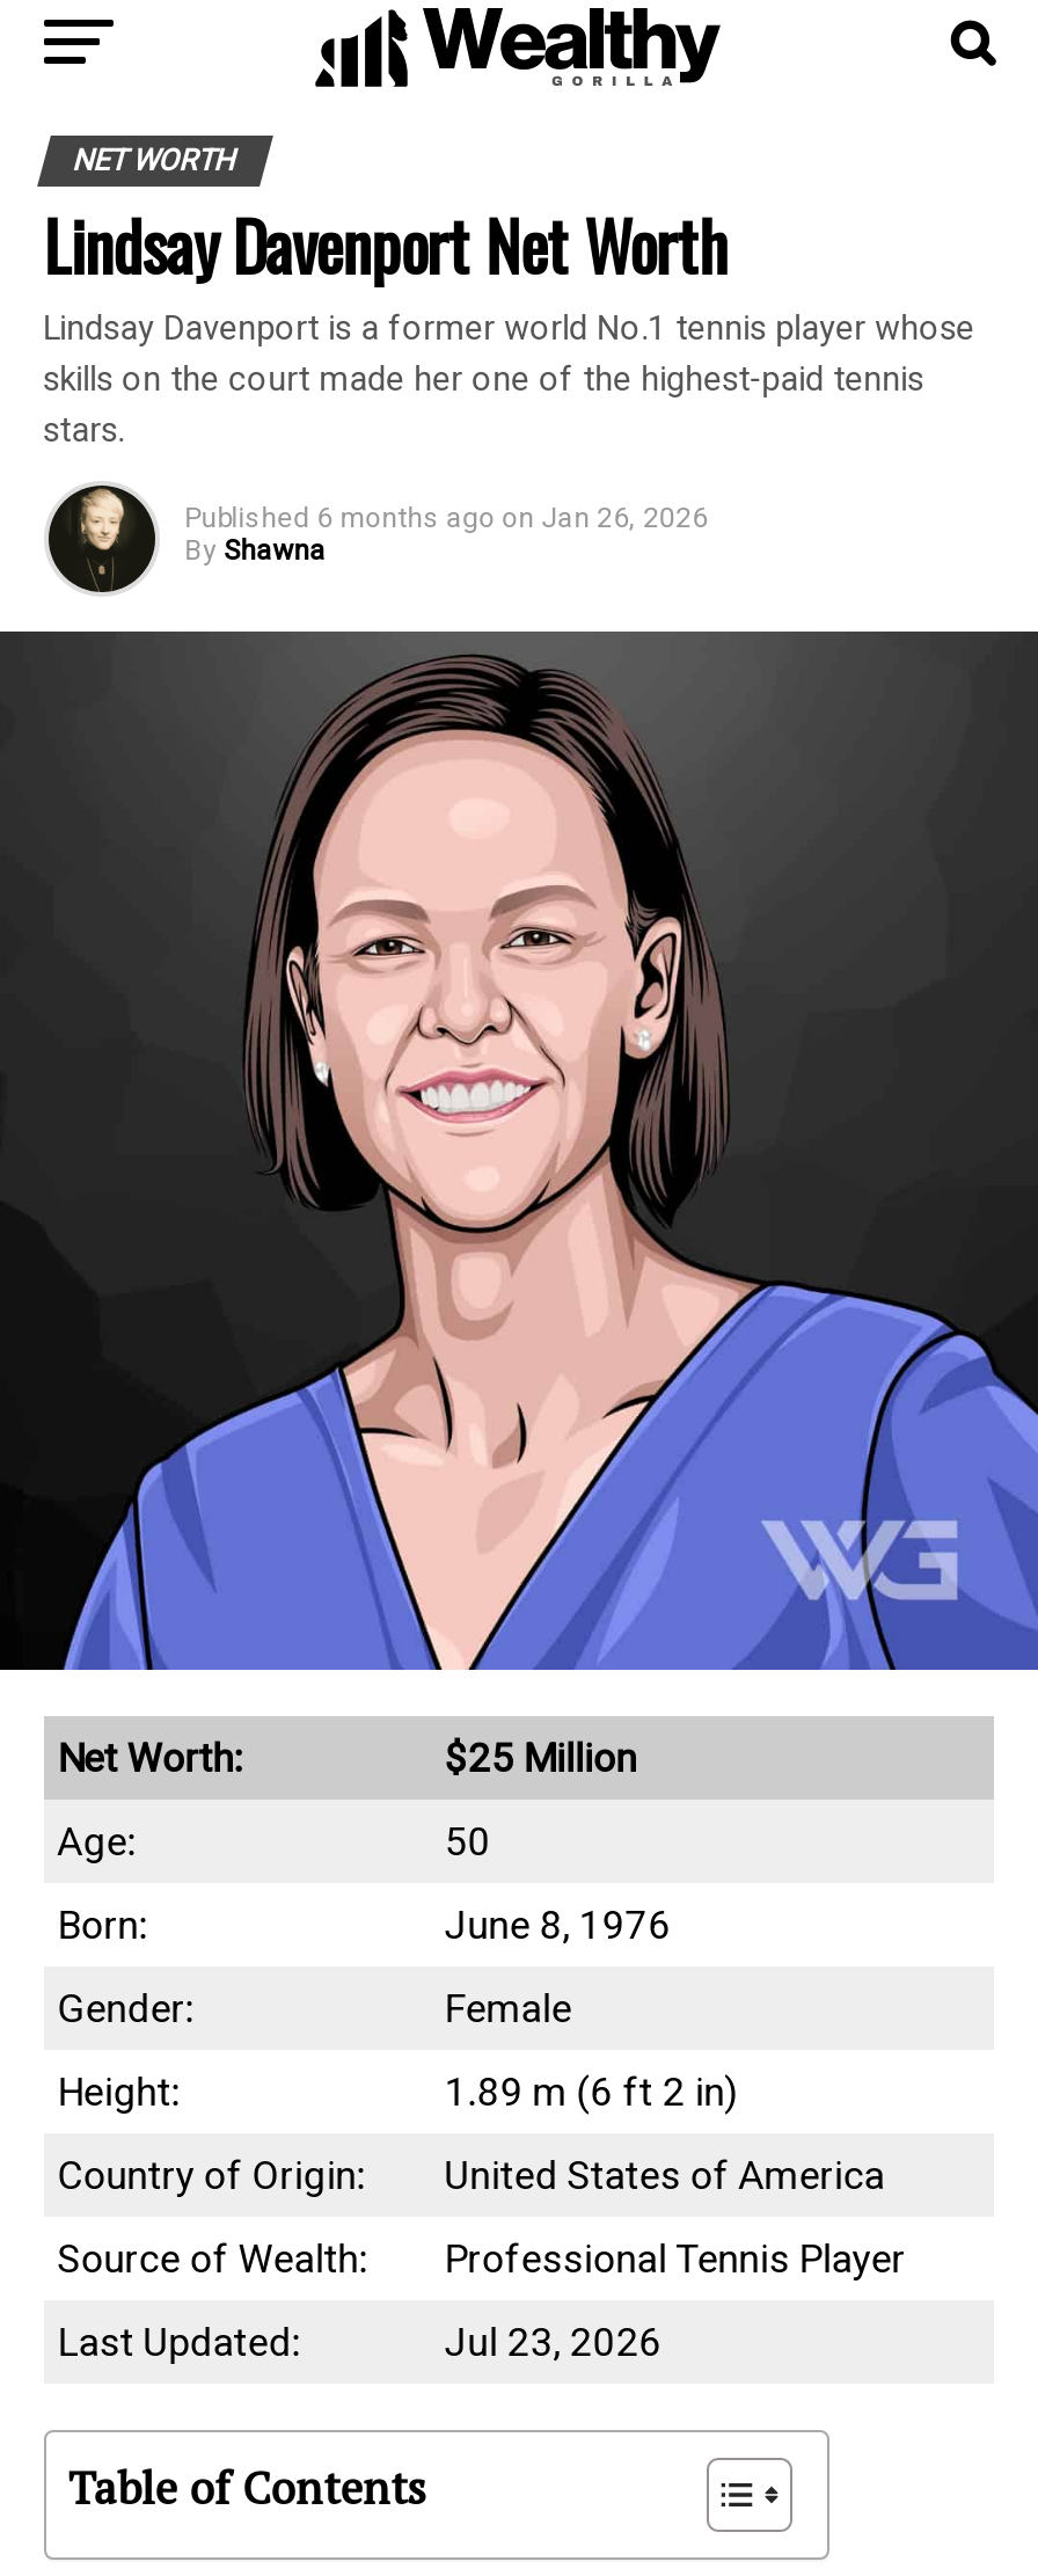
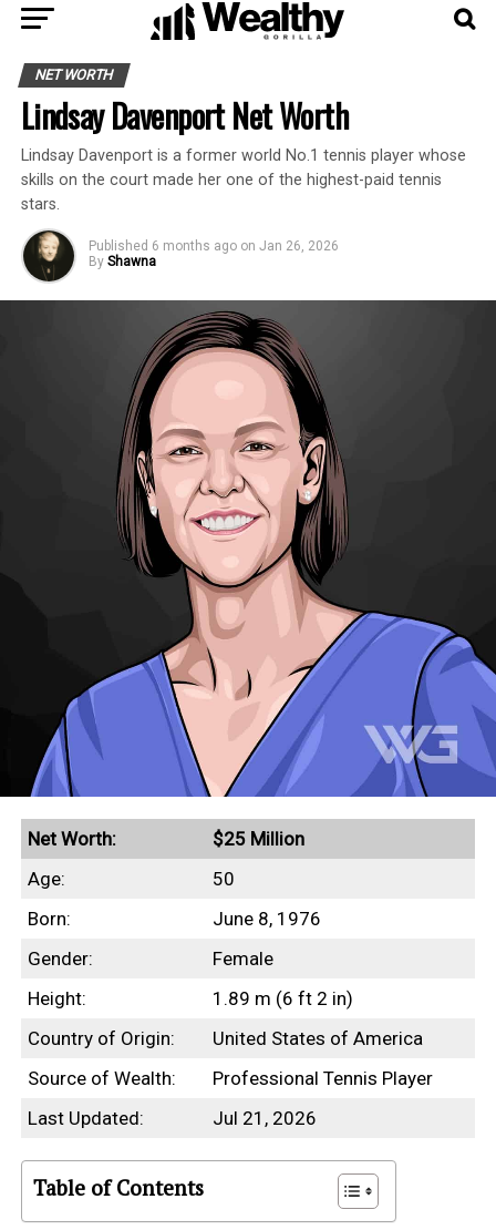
[444,2319,662,2365] Jul 23, 2026 -> [212,1107,316,1129] Jul 21, 2026

